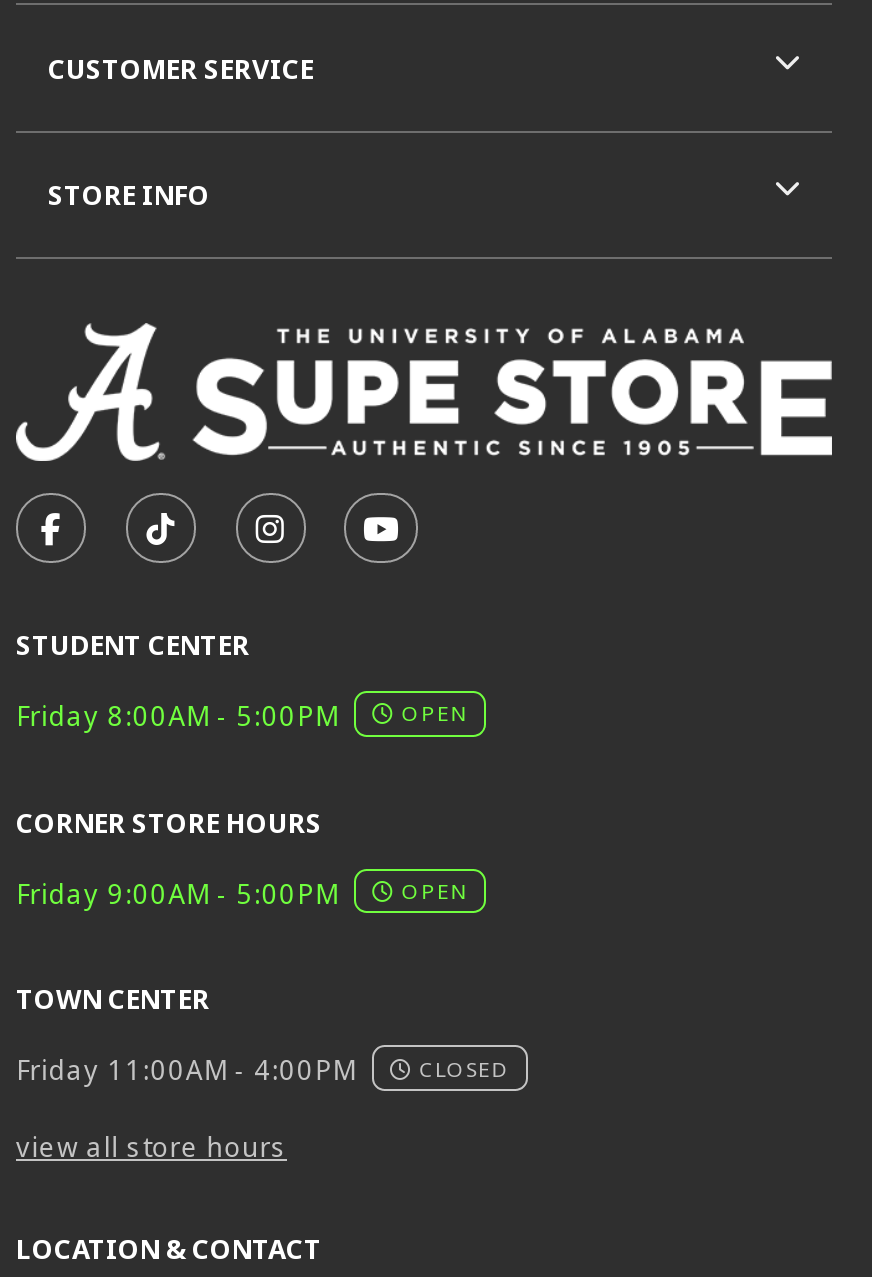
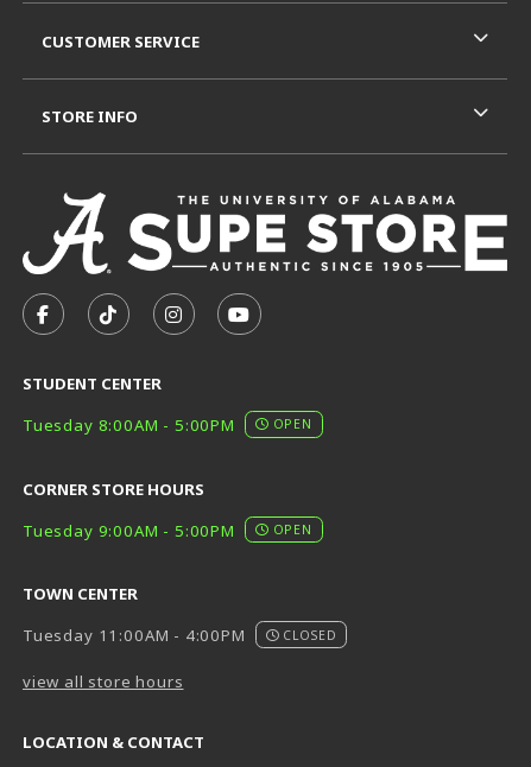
[16,698,468,734] Friday 8:00AM - 5:00PM OPEN -> [23,415,312,436] Tuesday 8:00AM - 5:00PM OPEN
[16,875,468,911] Friday 9:00AM - 5:00PM OPEN -> [23,520,312,542] Tuesday 9:00AM - 5:00PM OPEN
[16,1052,509,1088] Friday 11:00AM - 4:00PM CLOSED -> [23,625,337,647] Tuesday 11:00AM - 4:00PM CLOSED

